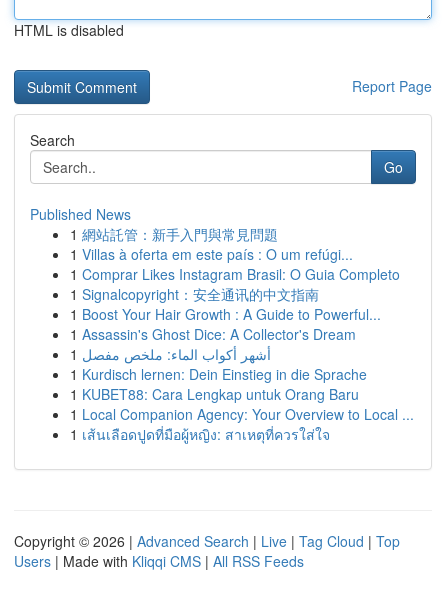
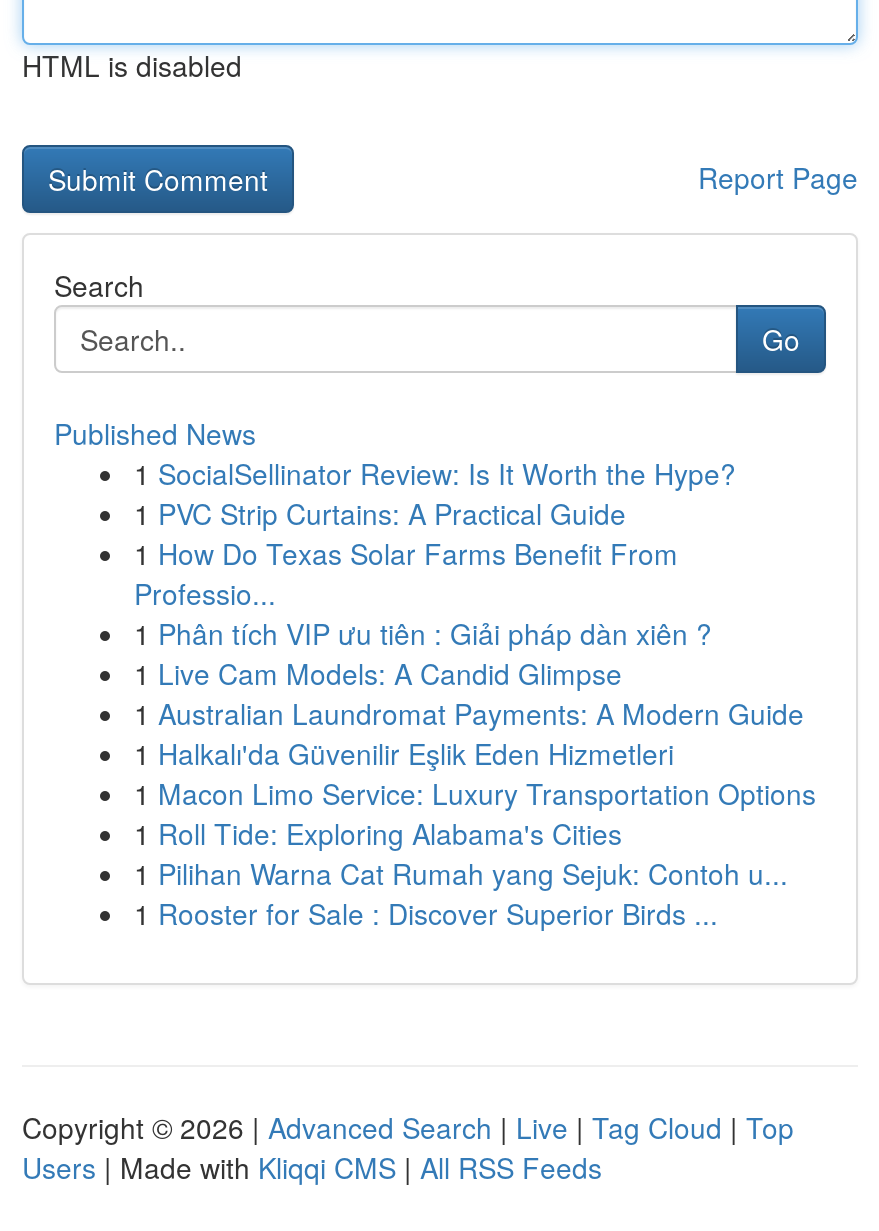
[70,224,414,444] 1 網站託管：新手入門與常見問題 | 1 Villas à oferta em este país : O um refúgi... | 1 Comprar Likes Instagram Brasil: O Guia Completo | 1 Signalcopyright：安全通讯的中文指南 | 1 Boost Your Hair Growth : A Guide to Powerful... | 1 Assassin's Ghost Dice: A Collector's Dream | 1 أشهر أكواب الماء: ملخص مفصل | 1 Kurdisch lernen: Dein Einstieg in die Sprache | 1 KUBET88: Cara Lengkap untuk Orang Baru | 1 Local Companion Agency: Your Overview to Local ... | 1 เส้นเลือดปูดที่มือผู้หญิง: สาเหตุที่ควรใส่ใจ -> [134,453,816,933] 1 SocialSellinator Review: Is It Worth the Hype? | 1 PVC Strip Curtains: A Practical Guide | 1 How Do Texas Solar Farms Benefit From | Professio... | 1 Phân tích VIP ưu tiên : Giải pháp dàn xiên ? | 1 Live Cam Models: A Candid Glimpse | 1 Australian Laundromat Payments: A Modern Guide | 1 Halkalı'da Güvenilir Eşlik Eden Hizmetleri | 1 Macon Limo Service: Luxury Transportation Options | 1 Roll Tide: Exploring Alabama's Cities | 1 Pilihan Warna Cat Rumah yang Sejuk: Contoh u... | 1 Rooster for Sale : Discover Superior Birds ...

